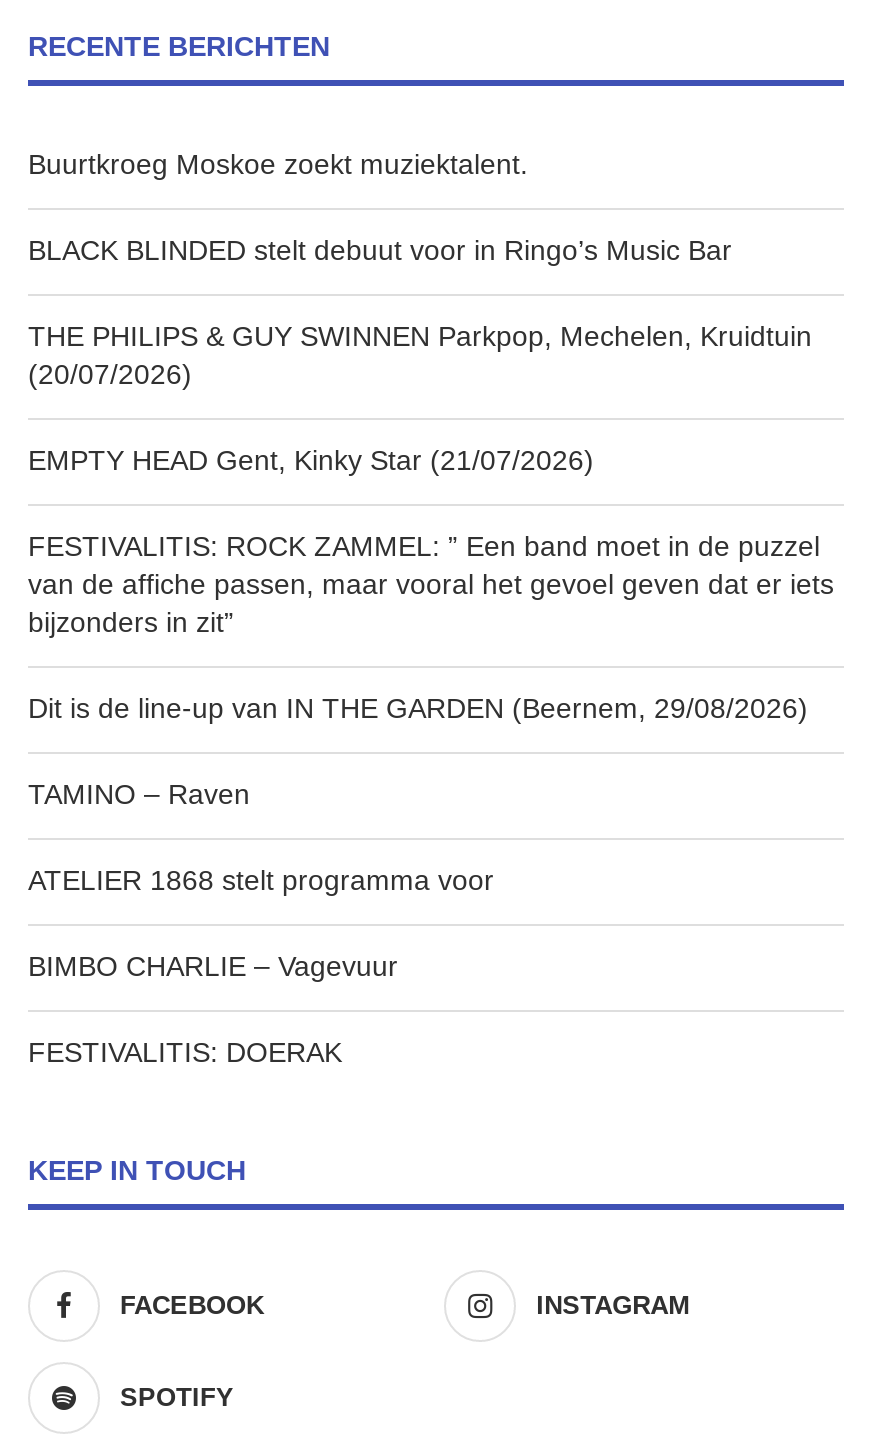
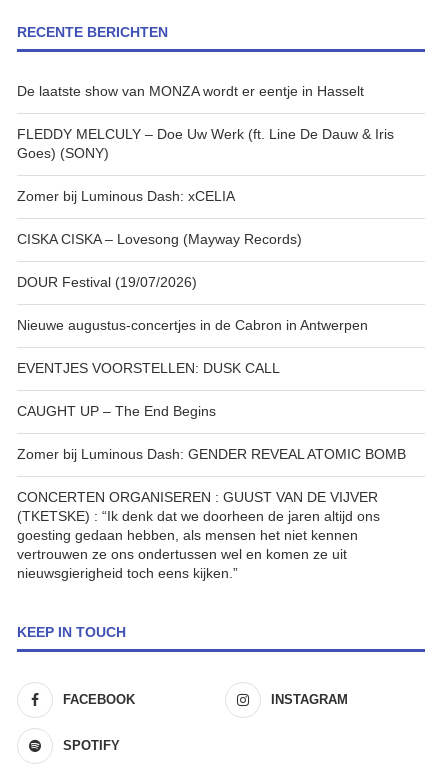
[28,149,528,181] Buurtkroeg Moskoe zoekt muziektalent. -> [17,83,364,99] De laatste show van MONZA wordt er eentje in Hasselt
[28,235,732,267] BLACK BLINDED stelt debuut voor in Ringo’s Music Bar -> [17,126,394,161] FLEDDY MELCULY – Doe Uw Werk (ft. Line De Dauw & Iris | Goes) (SONY)
[28,321,812,391] THE PHILIPS & GUY SWINNEN Parkpop, Mechelen, Kruidtuin | (20/07/2026) -> [17,188,235,204] Zomer bij Luminous Dash: xCELIA
[28,445,594,477] EMPTY HEAD Gent, Kinky Star (21/07/2026) -> [17,231,302,247] CISKA CISKA – Lovesong (Mayway Records)
[28,531,834,639] FESTIVALITIS: ROCK ZAMMEL: ” Een band moet in de puzzel | van de affiche passen, maar vooral het gevoel geven dat er iets | bijzonders in zit” -> [17,274,197,290] DOUR Festival (19/07/2026)
[28,693,808,725] Dit is de line-up van IN THE GARDEN (Beernem, 29/08/2026) -> [17,317,368,333] Nieuwe augustus-concertjes in de Cabron in Antwerpen
[28,779,250,811] TAMINO – Raven -> [17,360,280,376] EVENTJES VOORSTELLEN: DUSK CALL
[28,865,494,897] ATELIER 1868 stelt programma voor -> [17,403,216,419] CAUGHT UP – The End Begins
[28,951,398,983] BIMBO CHARLIE – Vagevuur -> [17,446,406,462] Zomer bij Luminous Dash: GENDER REVEAL ATOMIC BOMB
[28,1037,342,1069] FESTIVALITIS: DOERAK -> [17,489,380,581] CONCERTEN ORGANISEREN : GUUST VAN DE VIJVER | (TKETSKE) : “Ik denk dat we doorheen de jaren altijd ons | goesting gedaan hebben, als mensen het niet kennen | vertrouwen ze ons ondertussen wel en komen ze uit | nieuwsgierigheid toch eens kijken.”

